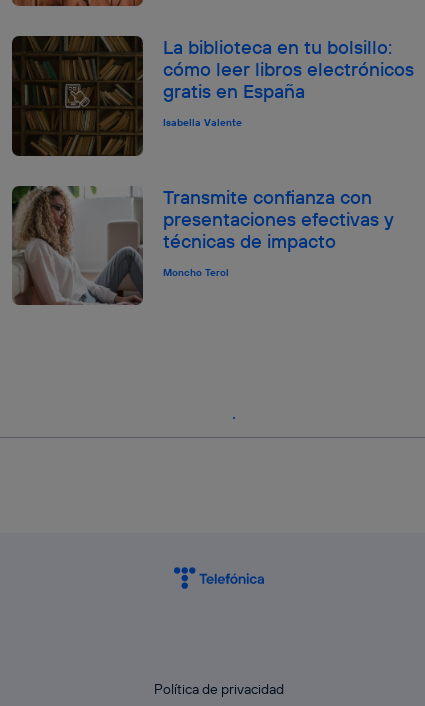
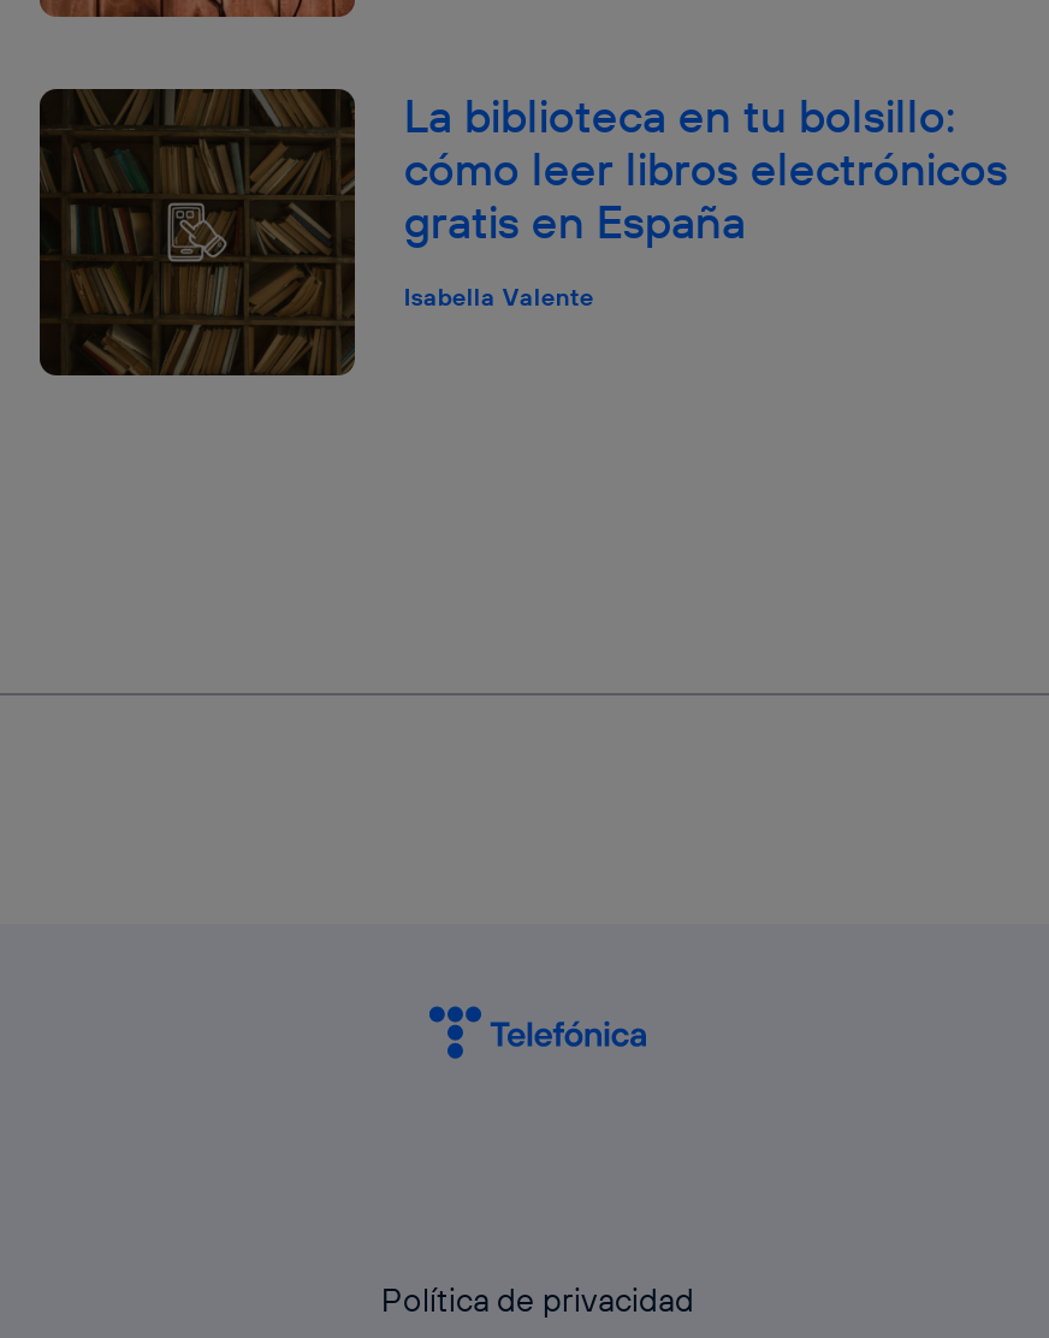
[11,185,394,306] [image] | Transmite confianza con | presentaciones efectivas y | técnicas de impacto | Moncho Terol -> none

